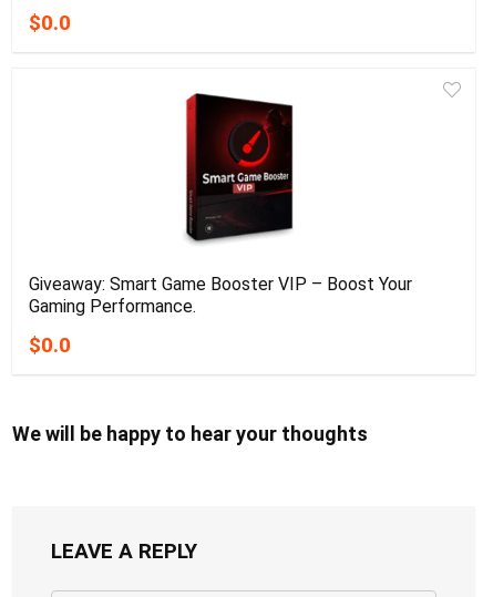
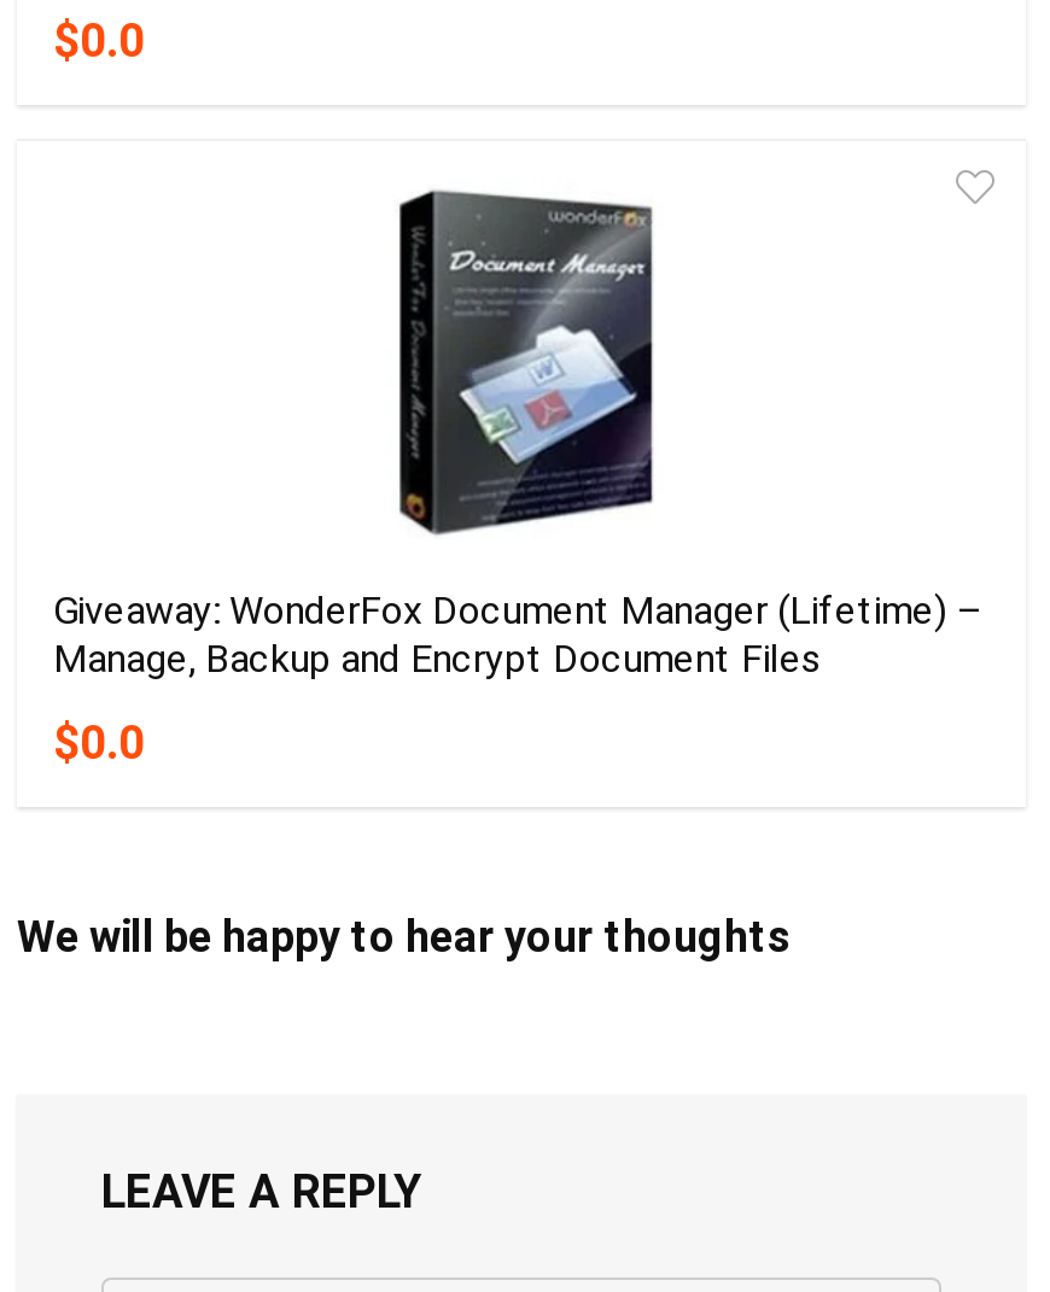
[29,92,412,317] [image] | Giveaway: Smart Game Booster VIP – Boost Your | Gaming Performance. -> [53,189,980,683] [image] | Giveaway: WonderFox Document Manager (Lifetime) – | Manage, Backup and Encrypt Document Files

